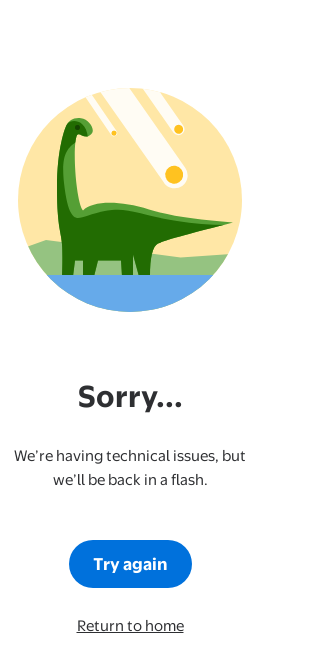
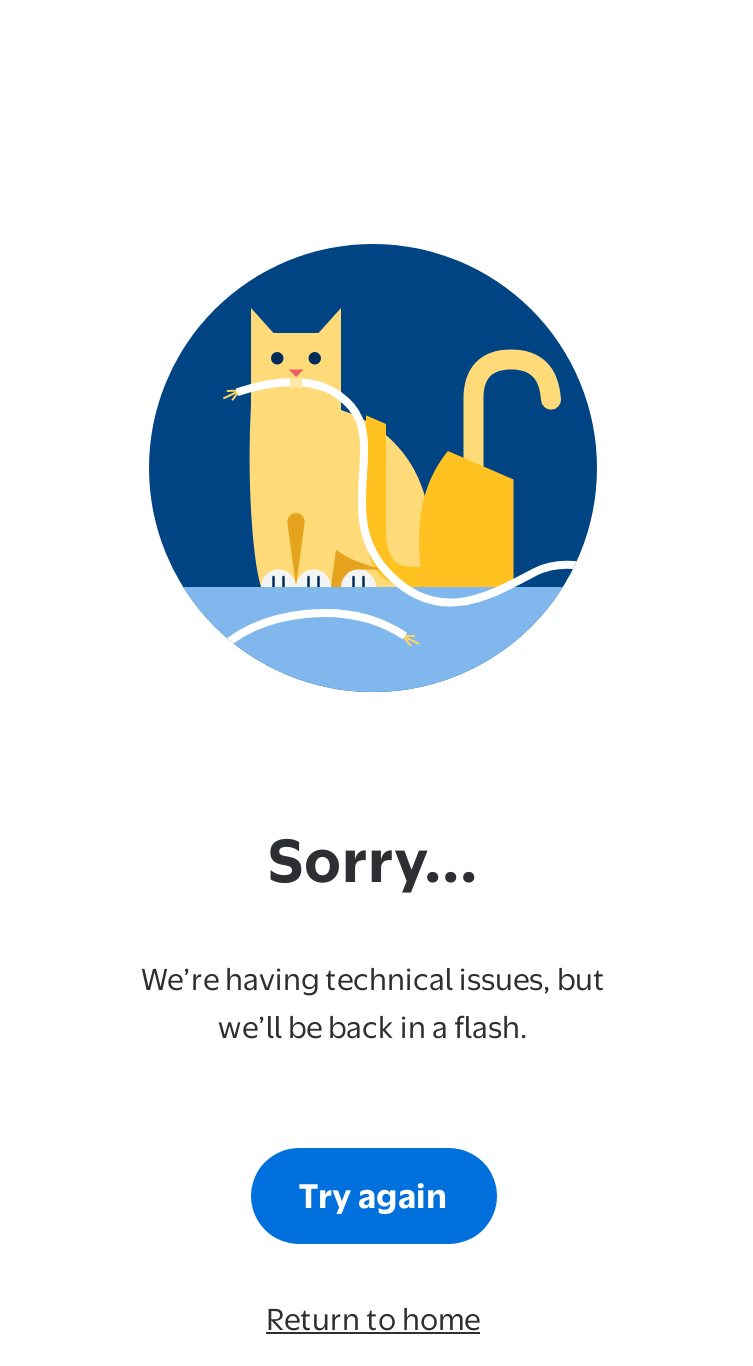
[18,88,242,289] [image] -> [147,242,599,648] [image]

